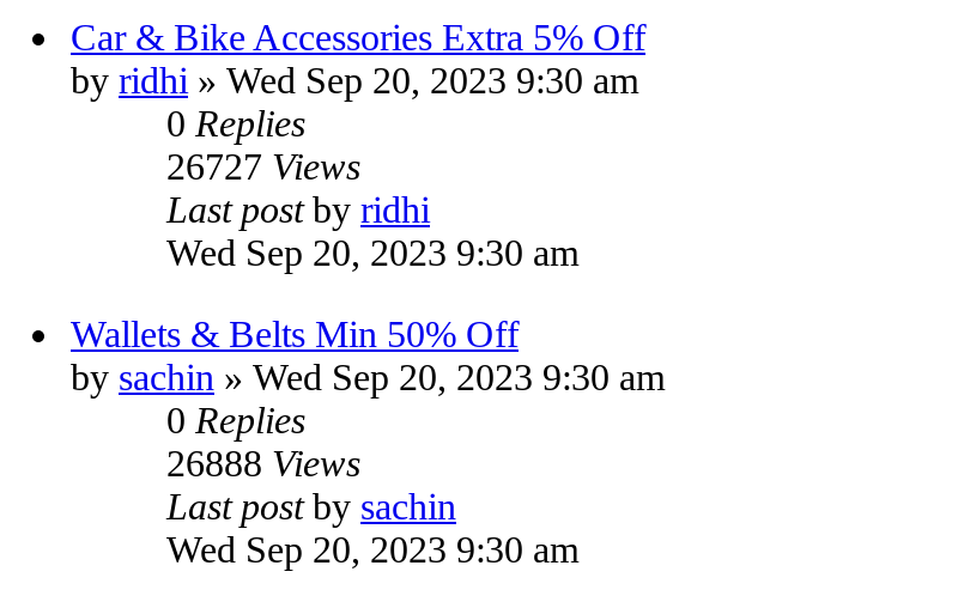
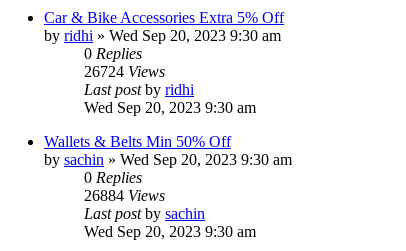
[166,147,360,188] 26727 Views -> [84,63,165,80] 26724 Views
[166,444,360,484] 26888 Views -> [84,187,165,204] 26884 Views

